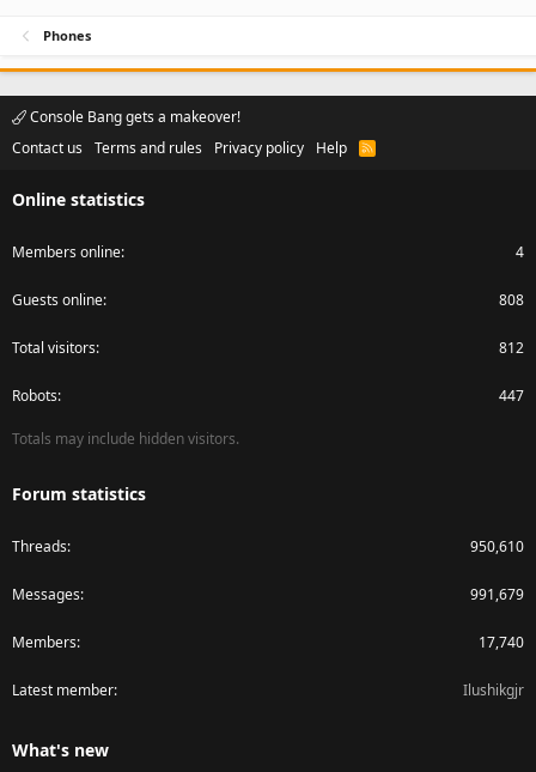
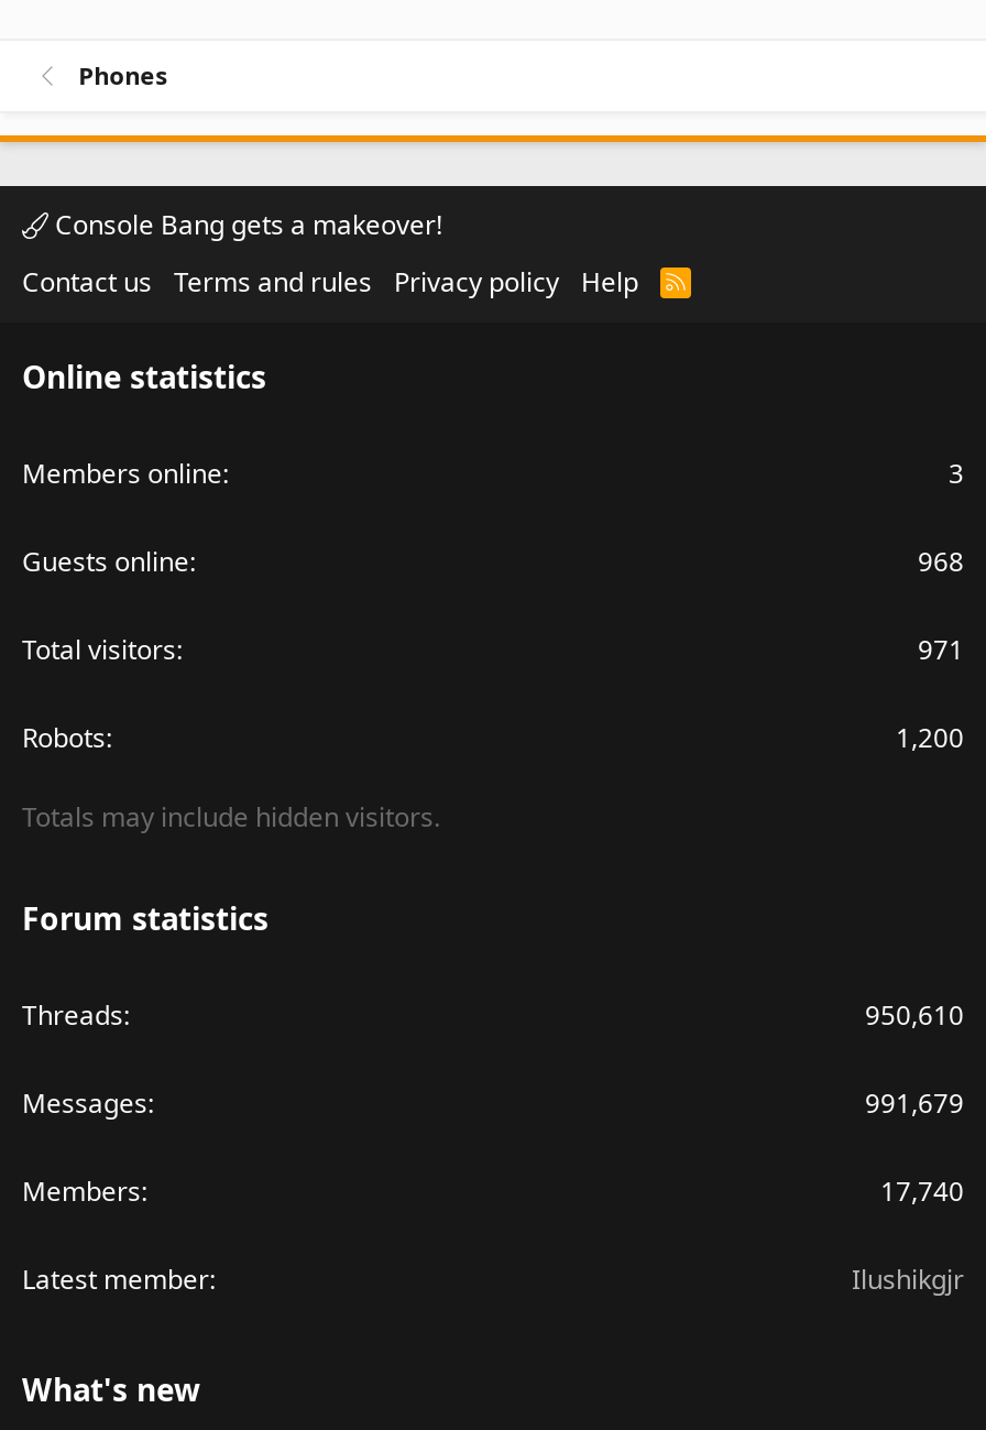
[516,242,524,262] 4 -> [949,455,964,492] 3
[499,290,524,310] 808 -> [918,543,964,580] 968
[499,338,524,358] 812 -> [918,631,964,668] 971
[499,386,524,406] 447 -> [896,719,964,757] 1,200

